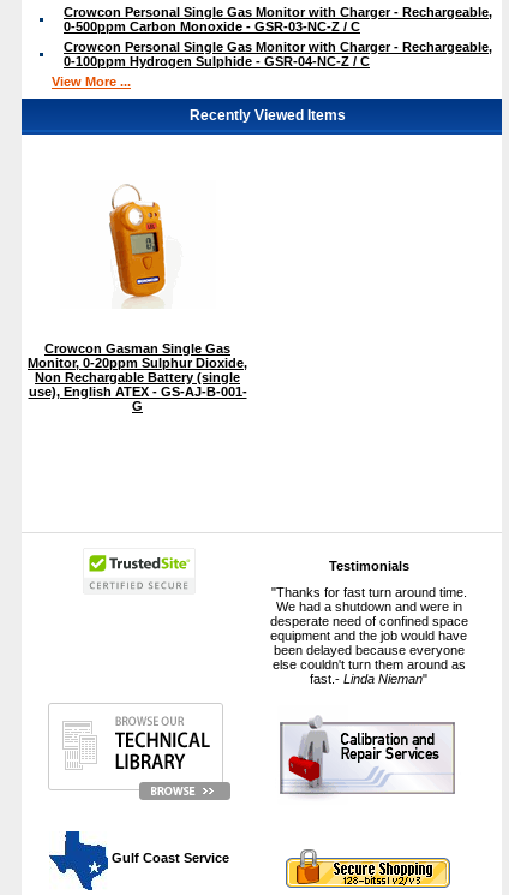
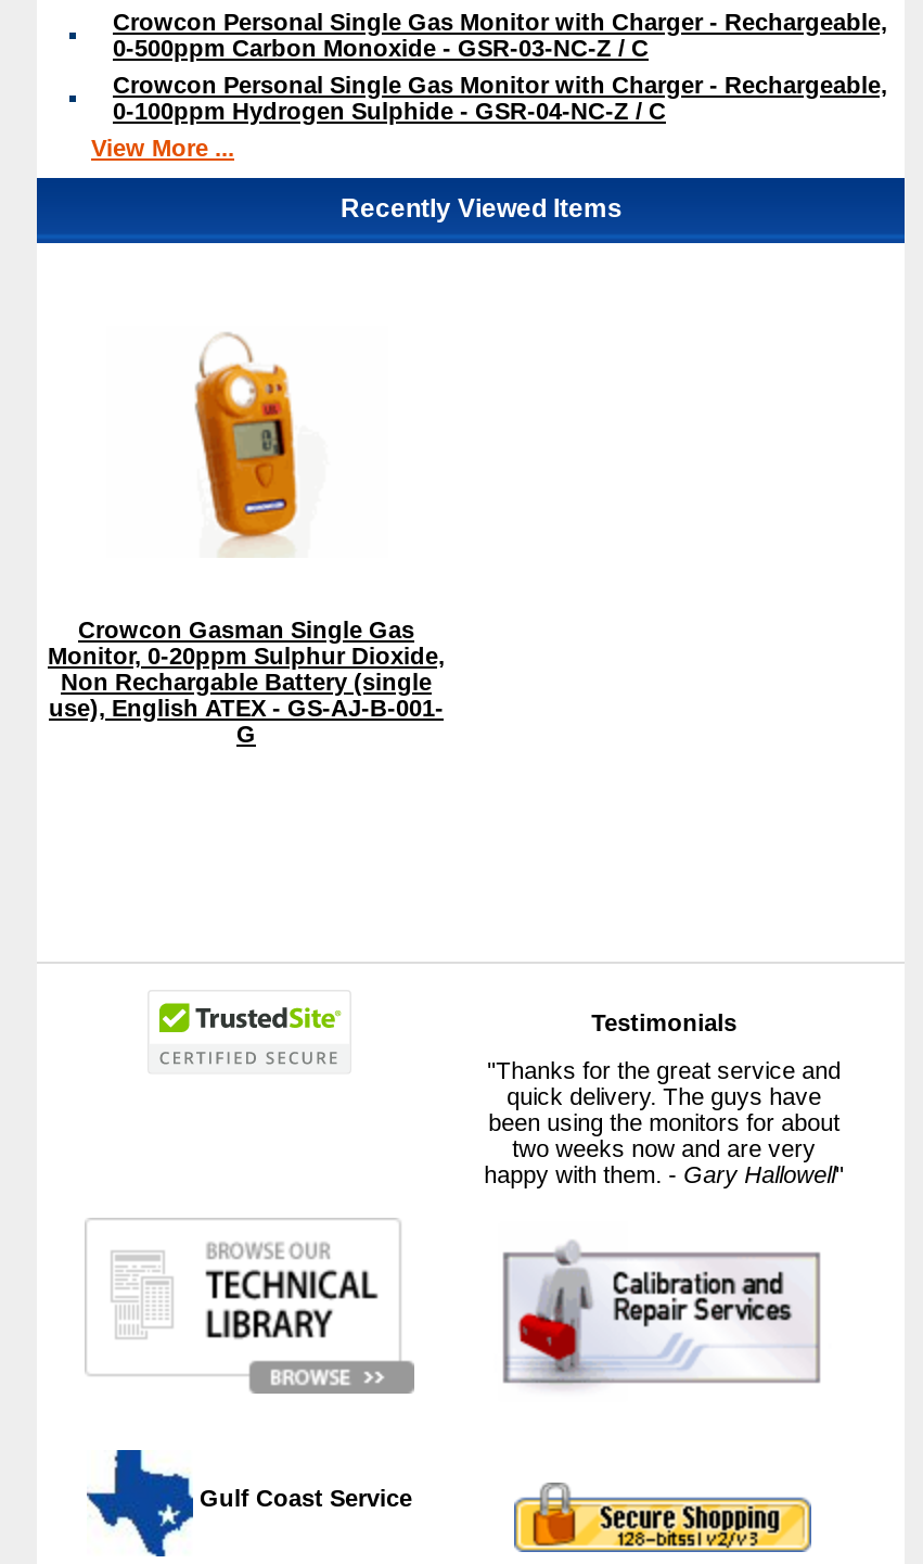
[270,585,468,685] "Thanks for fast turn around time. | We had a shutdown and were in | desperate need of confined space | equipment and the job would have | been delayed because everyone | else couldn't turn them around as | fast.- Linda Nieman" -> [484,1056,844,1187] "Thanks for the great service and | quick delivery. The guys have | been using the monitors for about | two weeks now and are very | happy with them. - Gary Hallowell"

